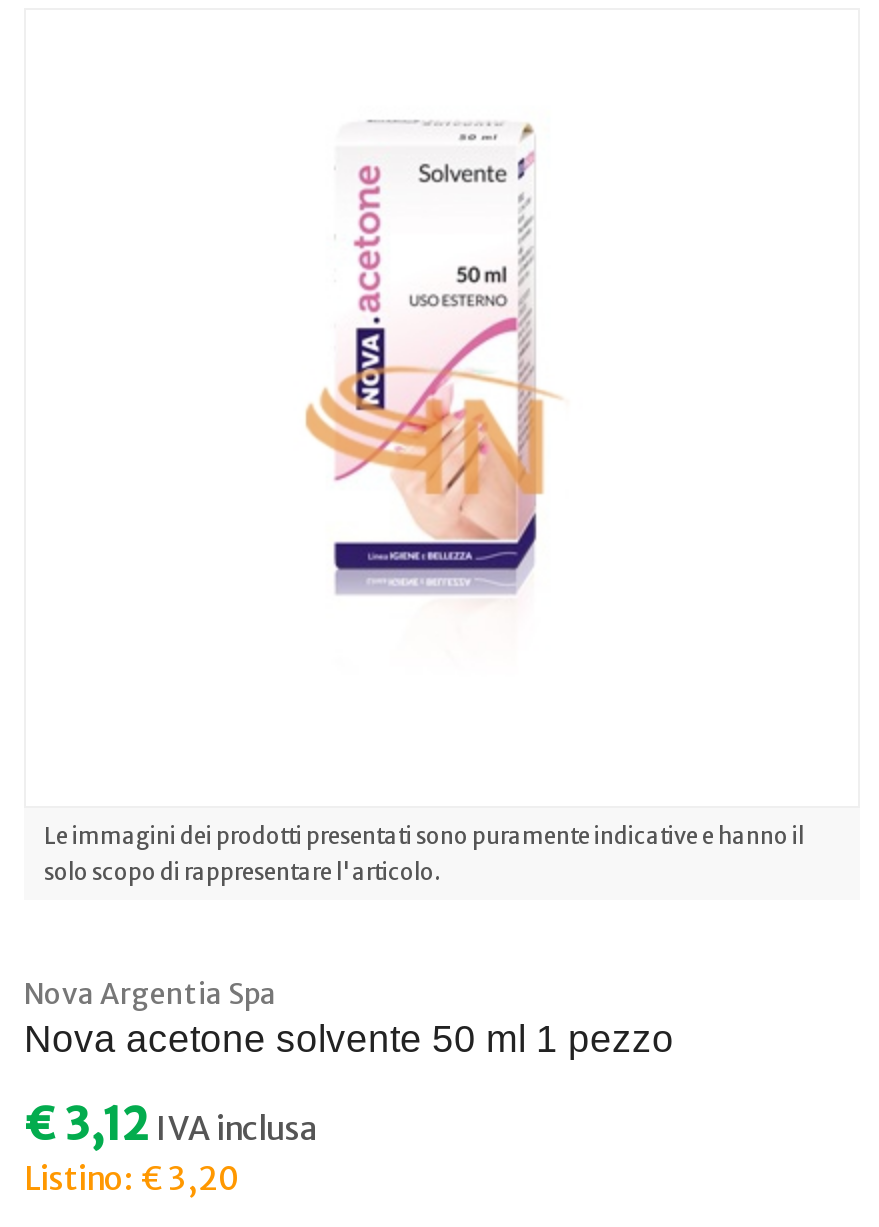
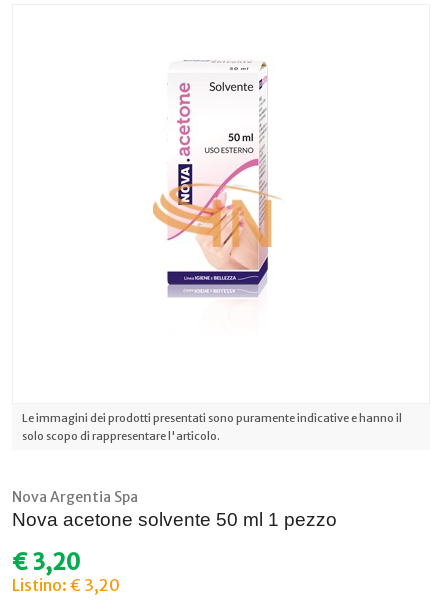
[24,1096,318,1152] € 3,12 IVA inclusa -> [12,548,80,576] € 3,20

